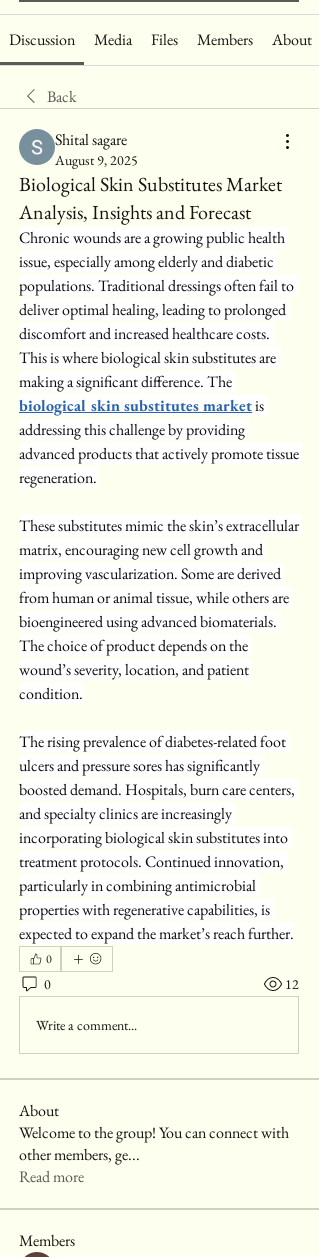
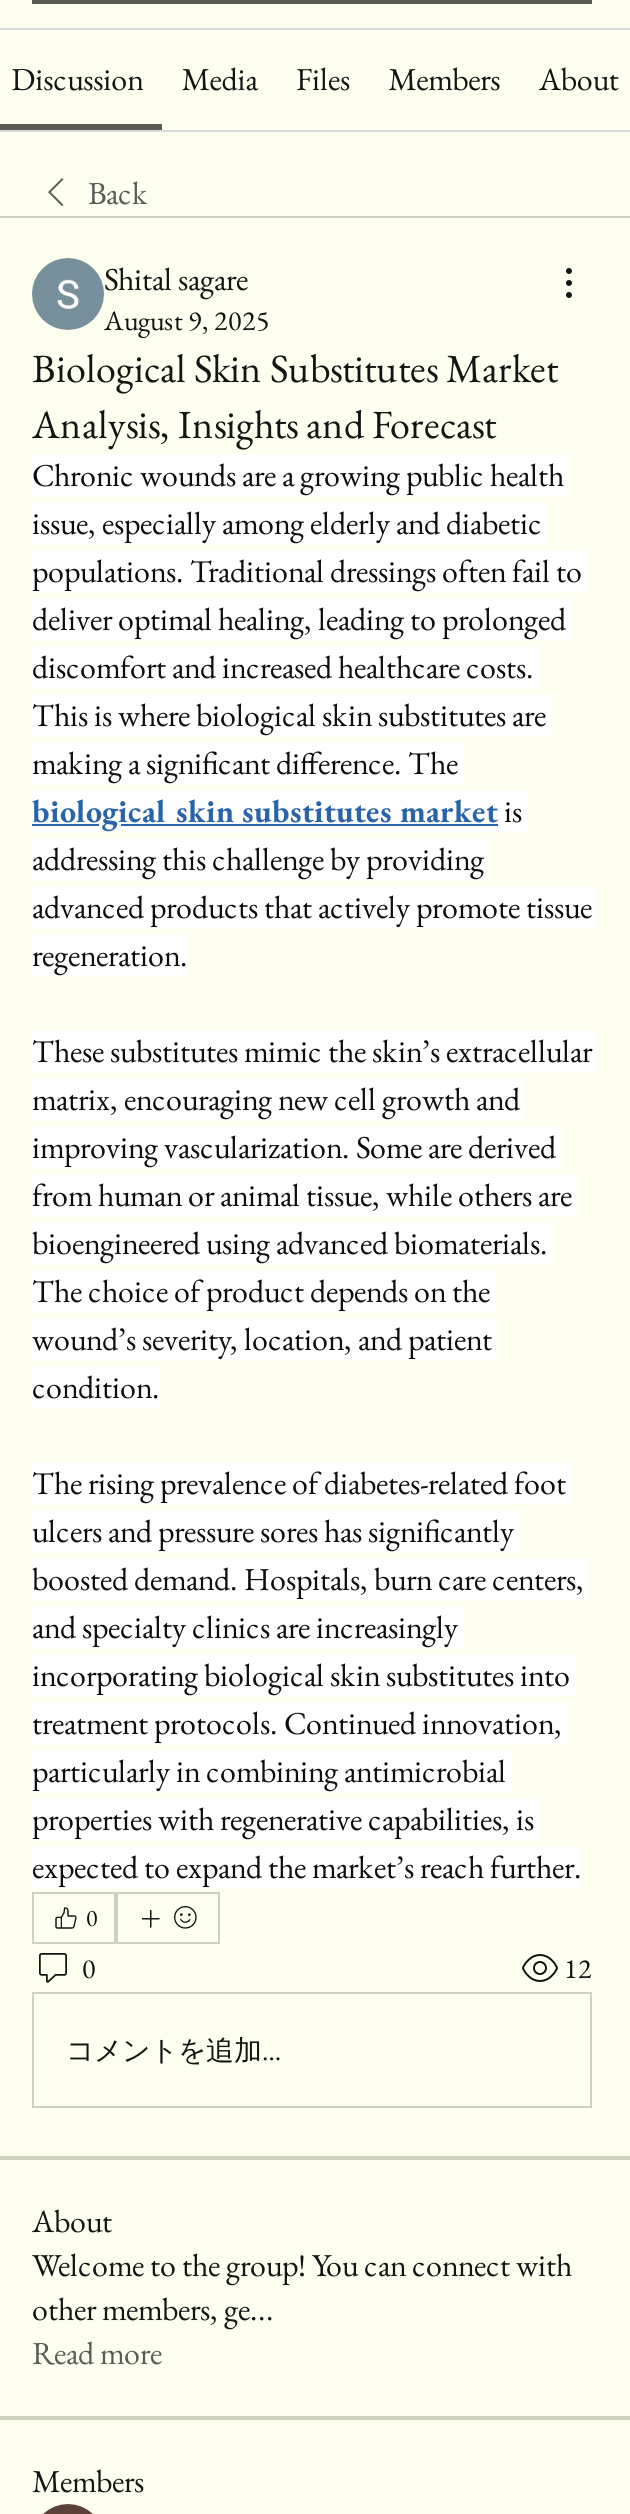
[36,1015,137,1033] Write a comment... -> [66,2031,282,2067] コメントを追加…

